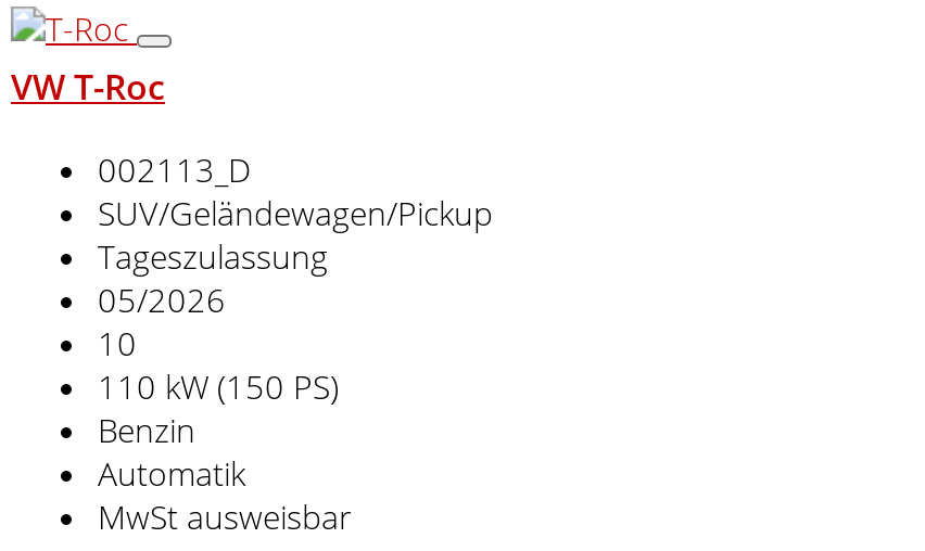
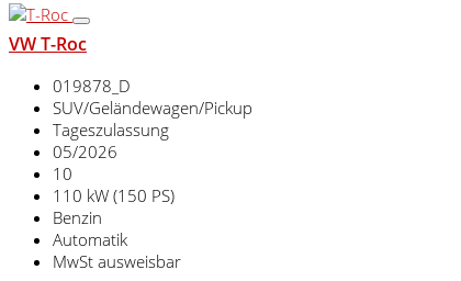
[98,146,252,190] 002113_D -> [53,74,131,96] 019878_D

